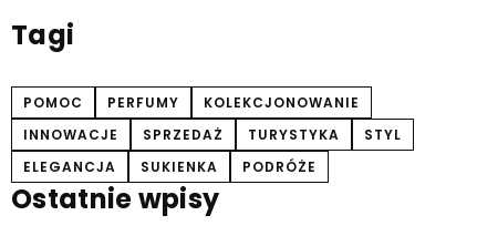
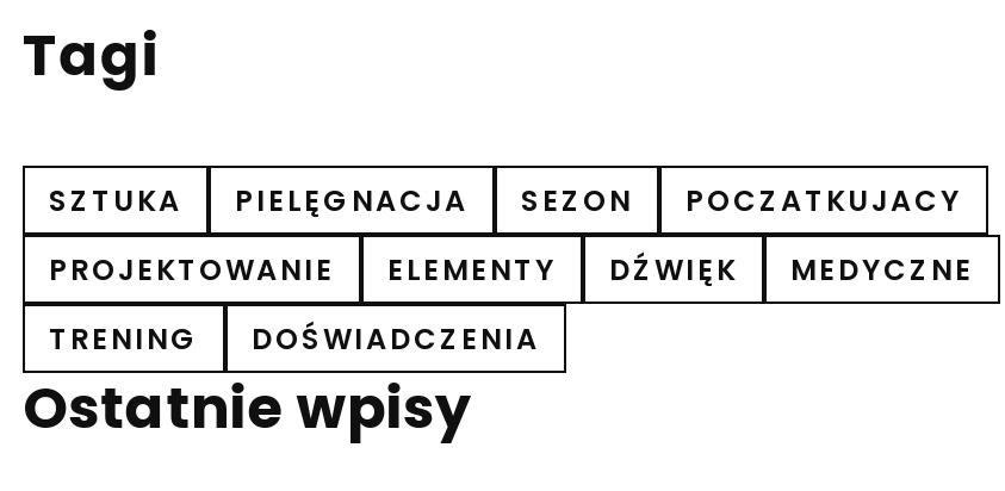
[23,93,360,112] POMOC | PERFUMY | KOLEKCJONOWANIE -> [49,181,962,221] SZTUKA | PIELĘGNACJA | SEZON | POCZATKUJACY
[23,126,402,144] INNOWACJE | SPRZEDAŻ | TURYSTYKA | STYL -> [49,250,974,290] PROJEKTOWANIE | ELEMENTY | DŹWIĘK | MEDYCZNE
[23,158,317,177] ELEGANCJA | SUKIENKA | PODRÓŻE -> [49,319,540,359] TRENING | DOŚWIADCZENIA

